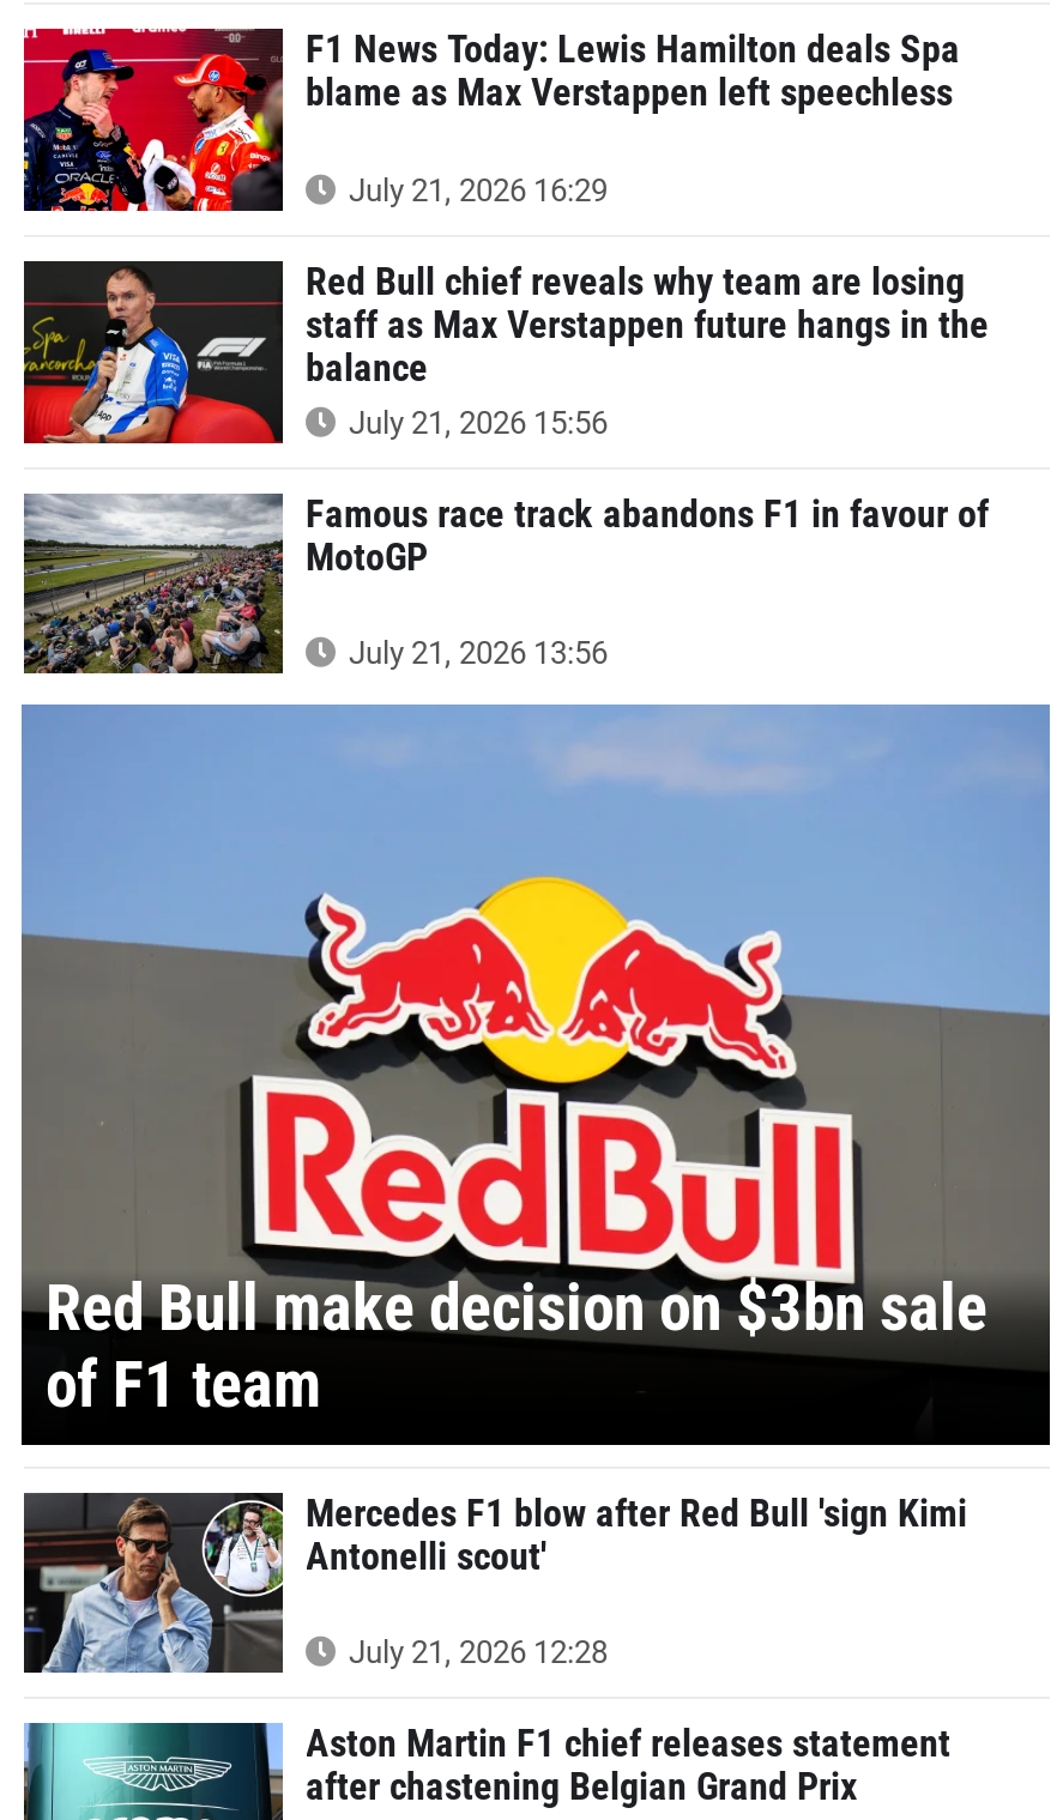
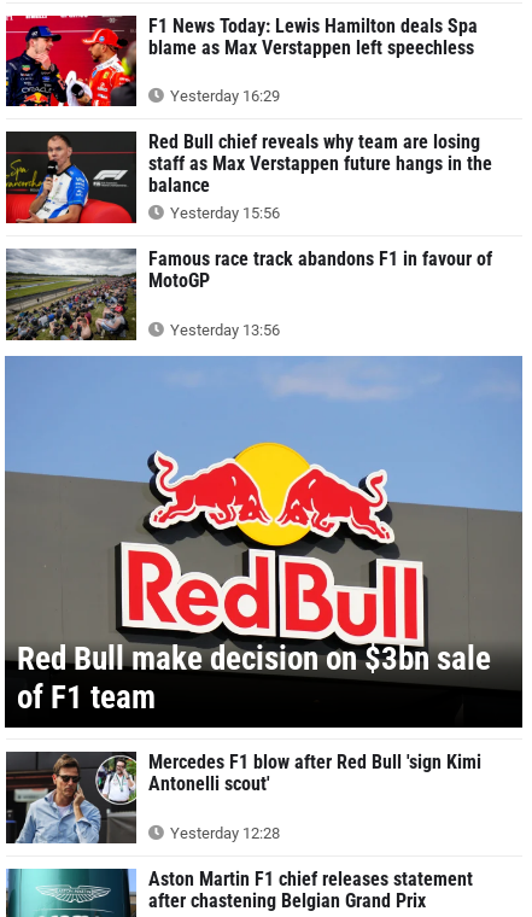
[342,172,608,208] July 21, 2026 16:29 -> [166,87,279,105] Yesterday 16:29
[342,404,608,440] July 21, 2026 15:56 -> [166,204,279,222] Yesterday 15:56
[342,636,608,671] July 21, 2026 13:56 -> [166,321,279,339] Yesterday 13:56
[342,1635,608,1671] July 21, 2026 12:28 -> [166,824,279,842] Yesterday 12:28

